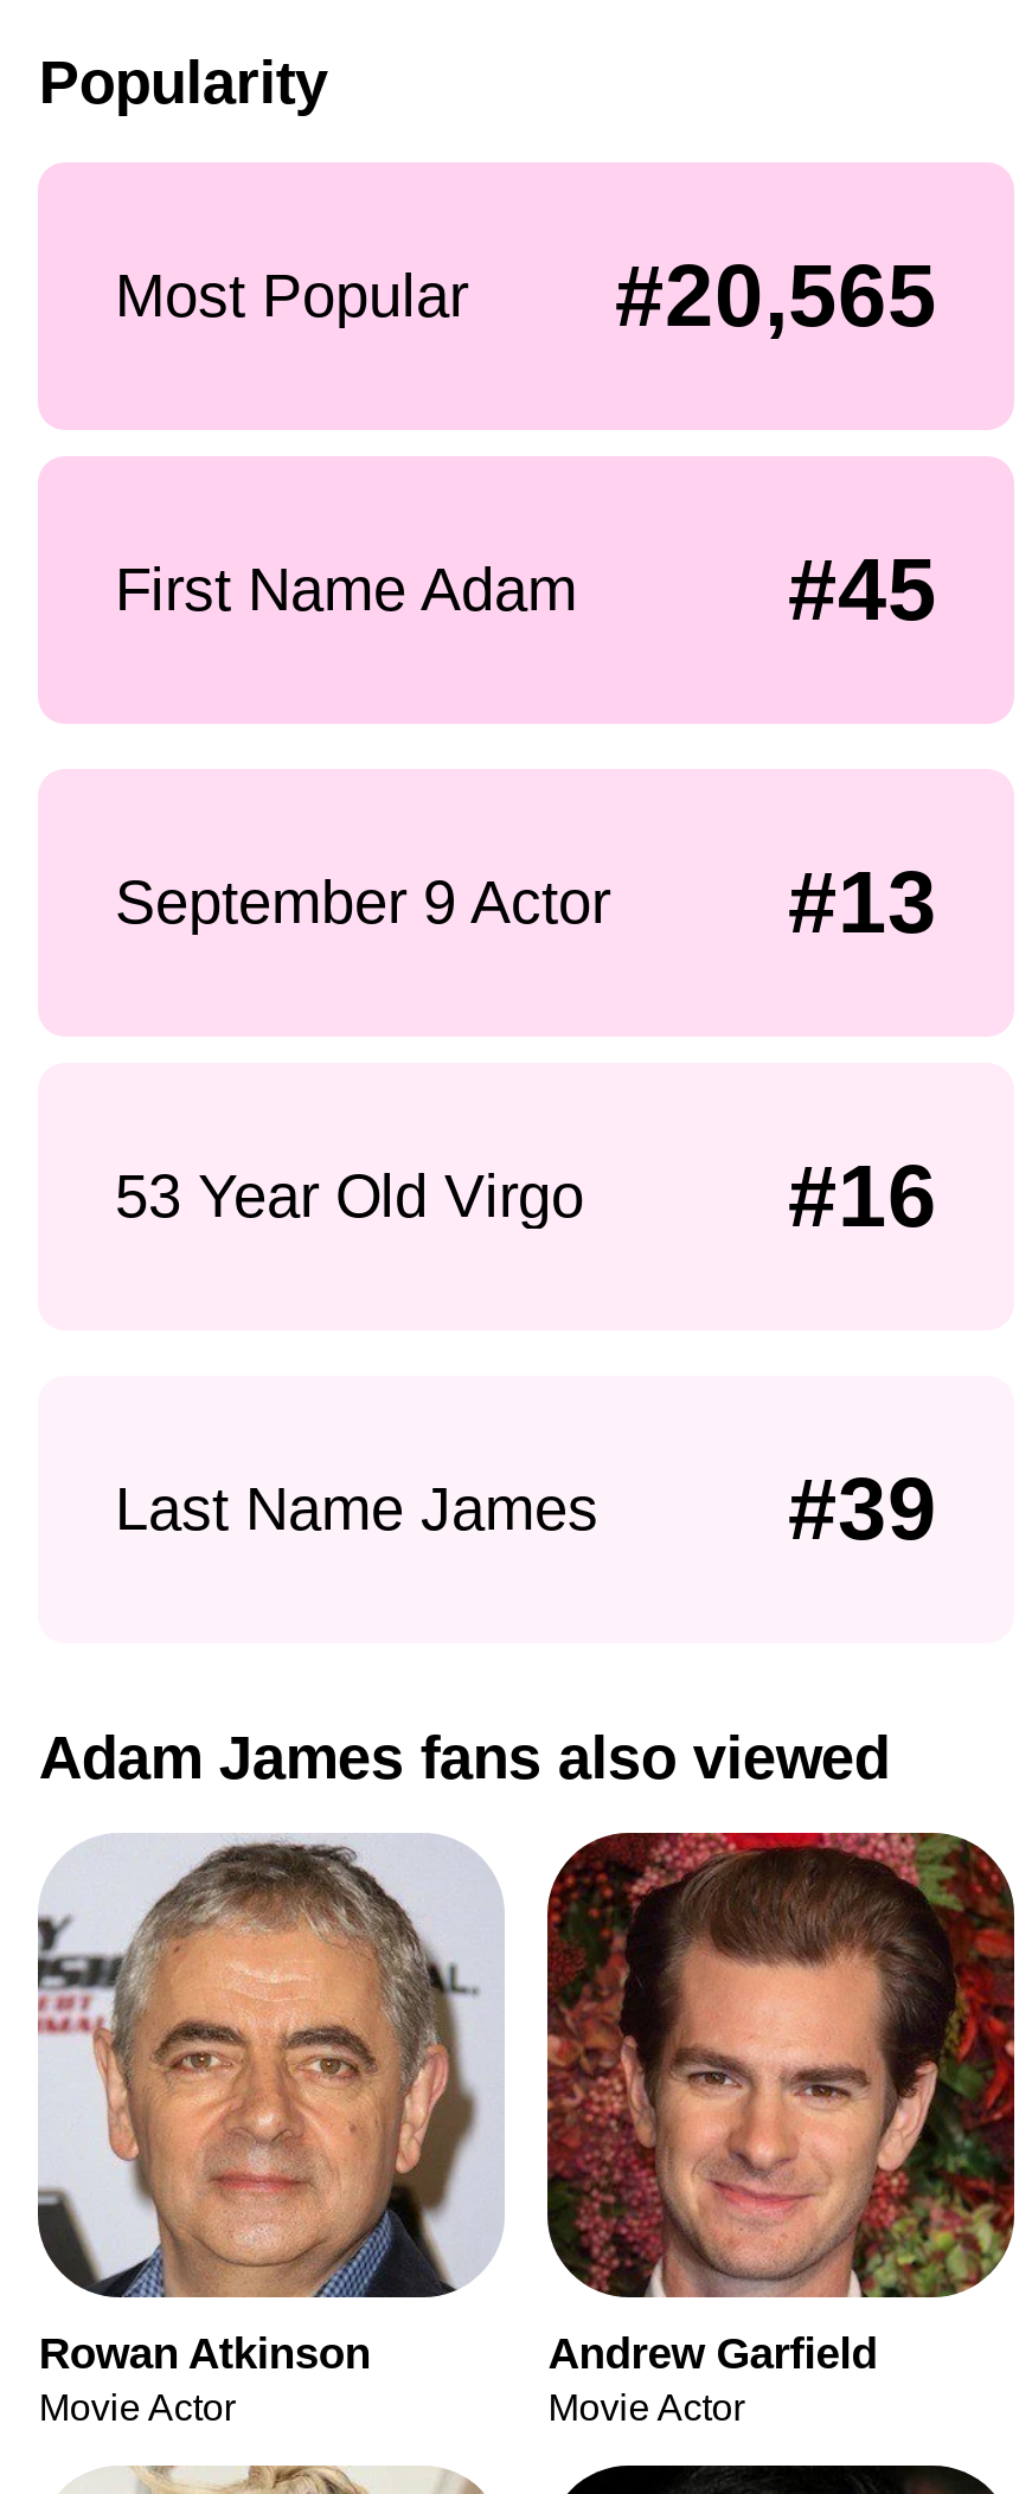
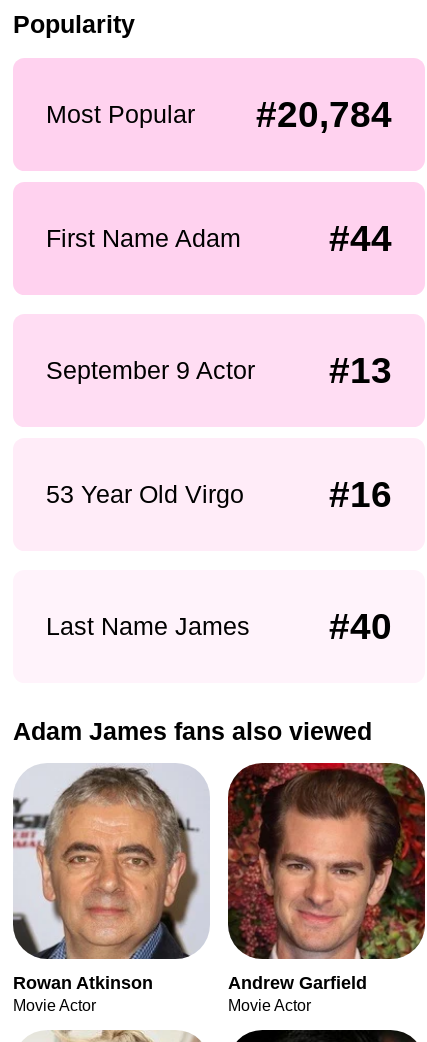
[615,247,937,345] #20,565 -> [256,94,392,135] #20,784
[788,542,937,640] #45 -> [329,218,392,259] #44
[788,1460,937,1557] #39 -> [329,606,392,647] #40

